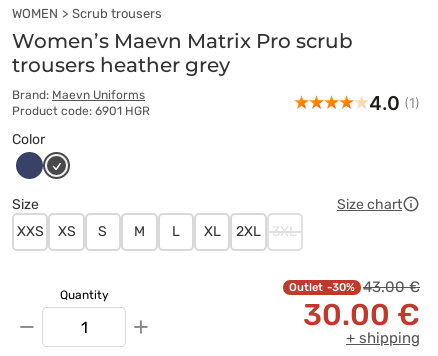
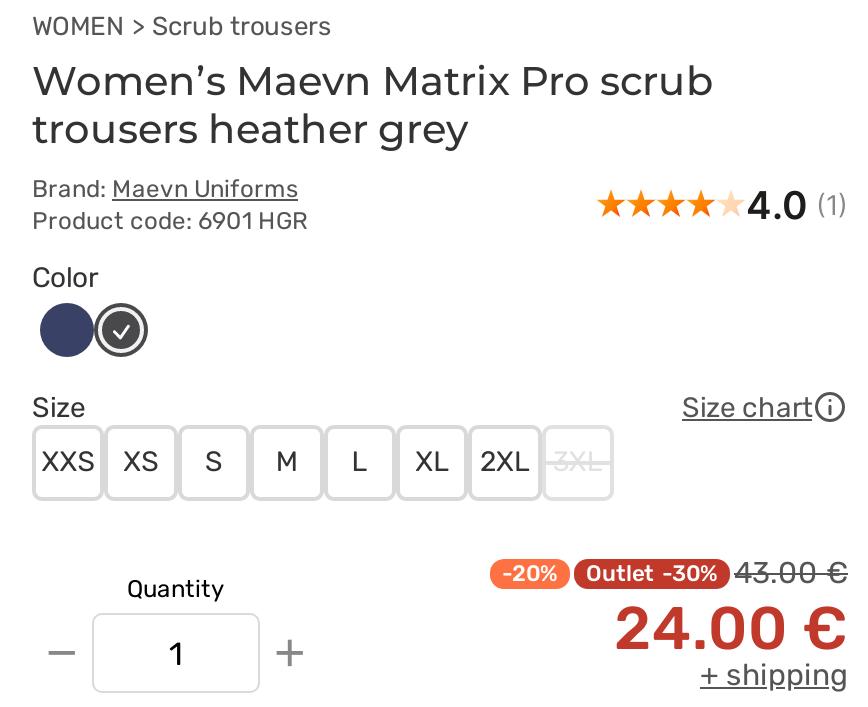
none -> [502,562,558,588] -20%
[303,297,420,333] 30.00 € -> [614,594,848,666] 24.00 €

